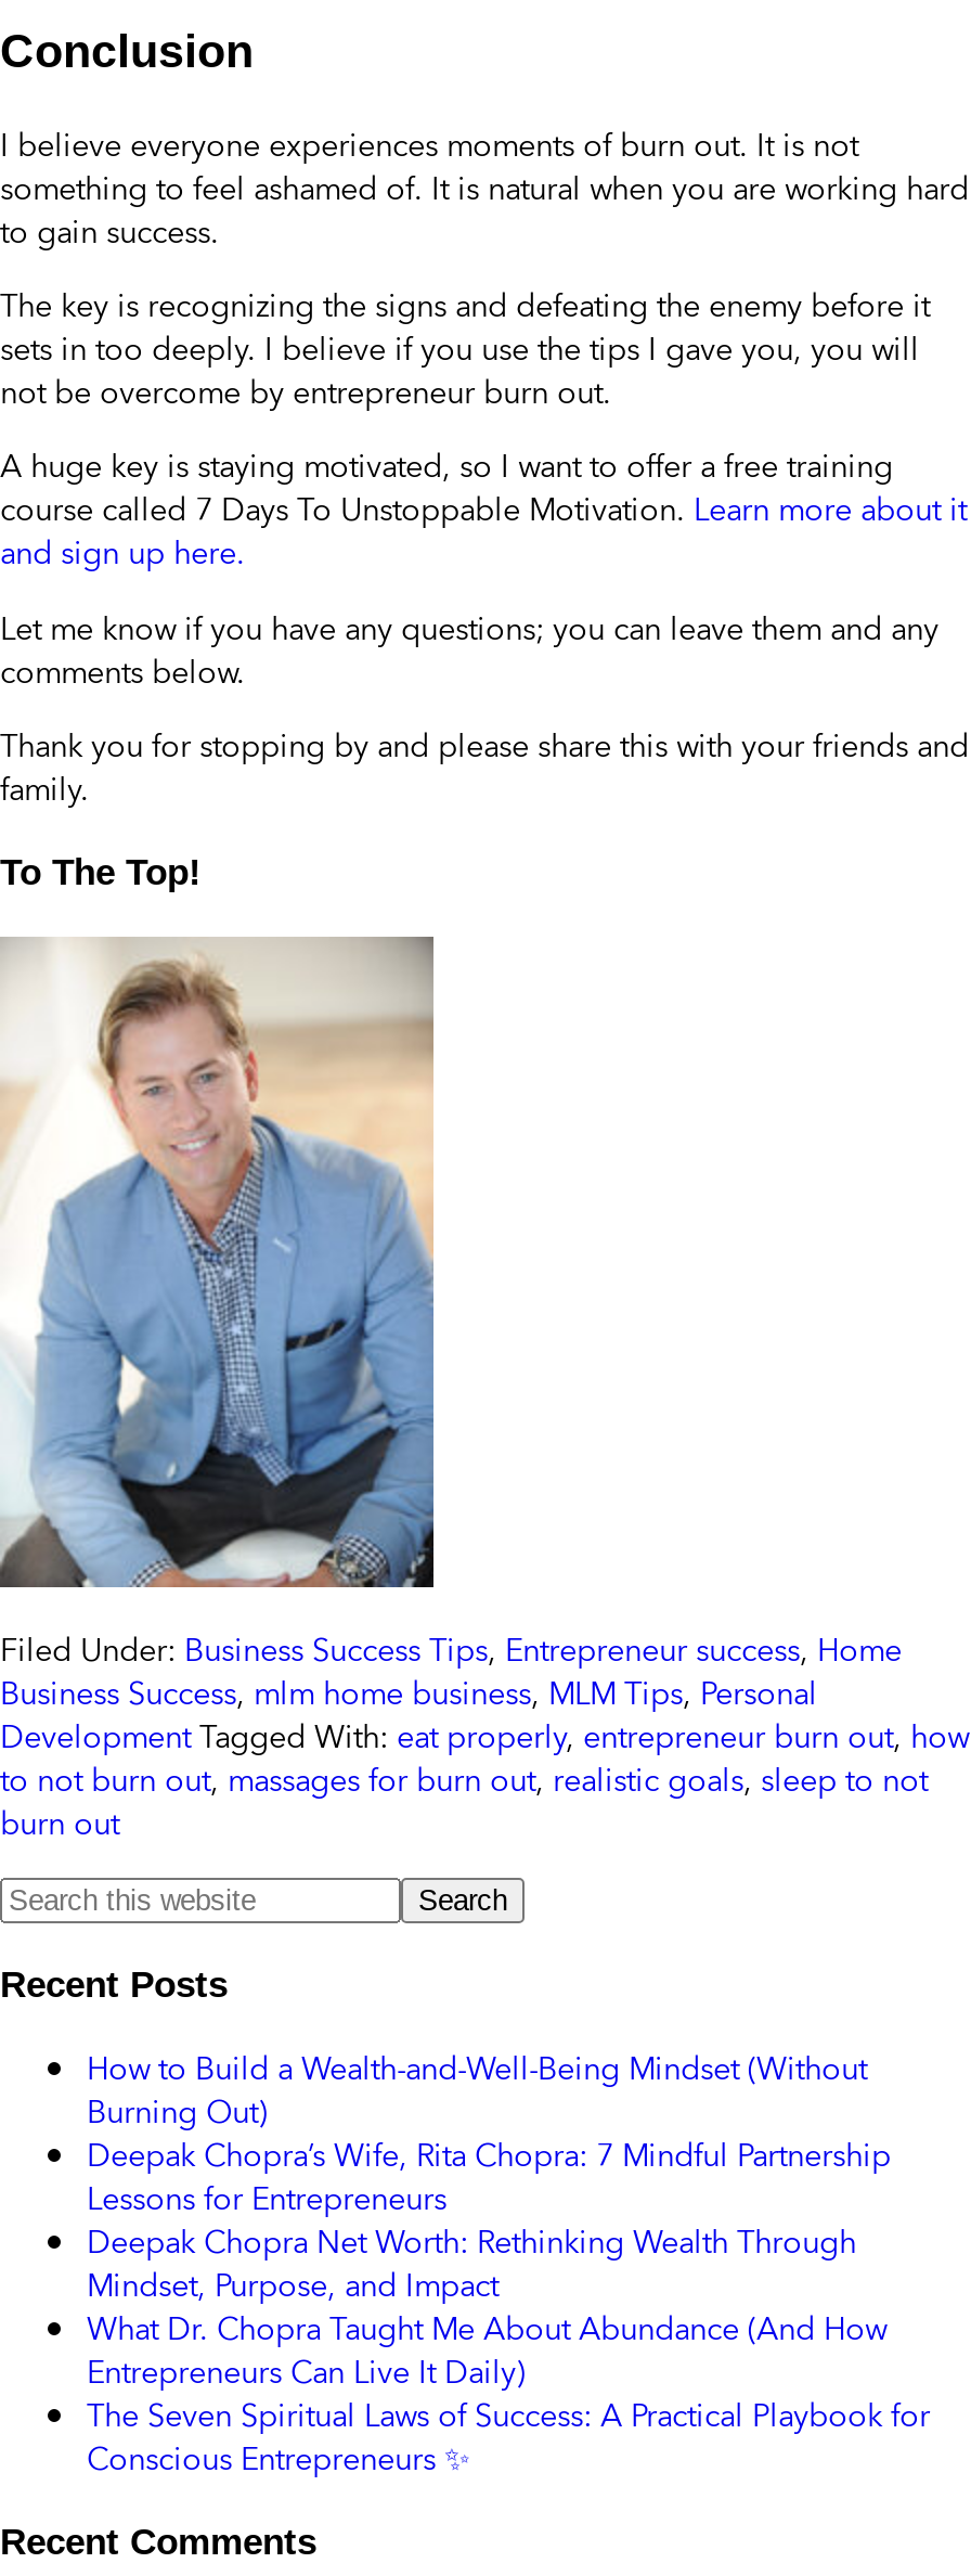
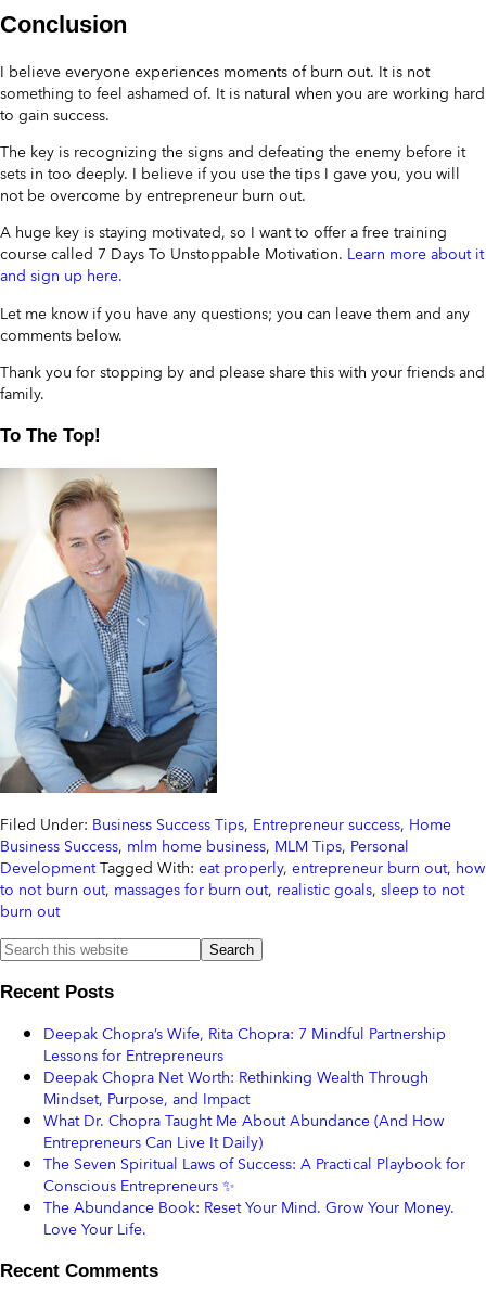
[87,2043,867,2137] How to Build a Wealth-and-Well-Being Mindset (Without | Burning Out) -> none
moved [87,2130,930,2440] -> [43,1021,465,1176]: Deepak Chopra’s Wife, Rita Chopra: 7 Mindful Partnership | Lessons for Entrepreneurs | Deepak Chopra Net Worth: Rethinking Wealth Through | Mindset, Purpose, and Impact | What Dr. Chopra Taught Me About Abundance (And How | Entrepreneurs Can Live It Daily) | The Seven Spiritual Laws of Success: A Practical Playbook for
none -> [43,1195,455,1241] The Abundance Book: Reset Your Mind. Grow Your Money. | Love Your Life.

